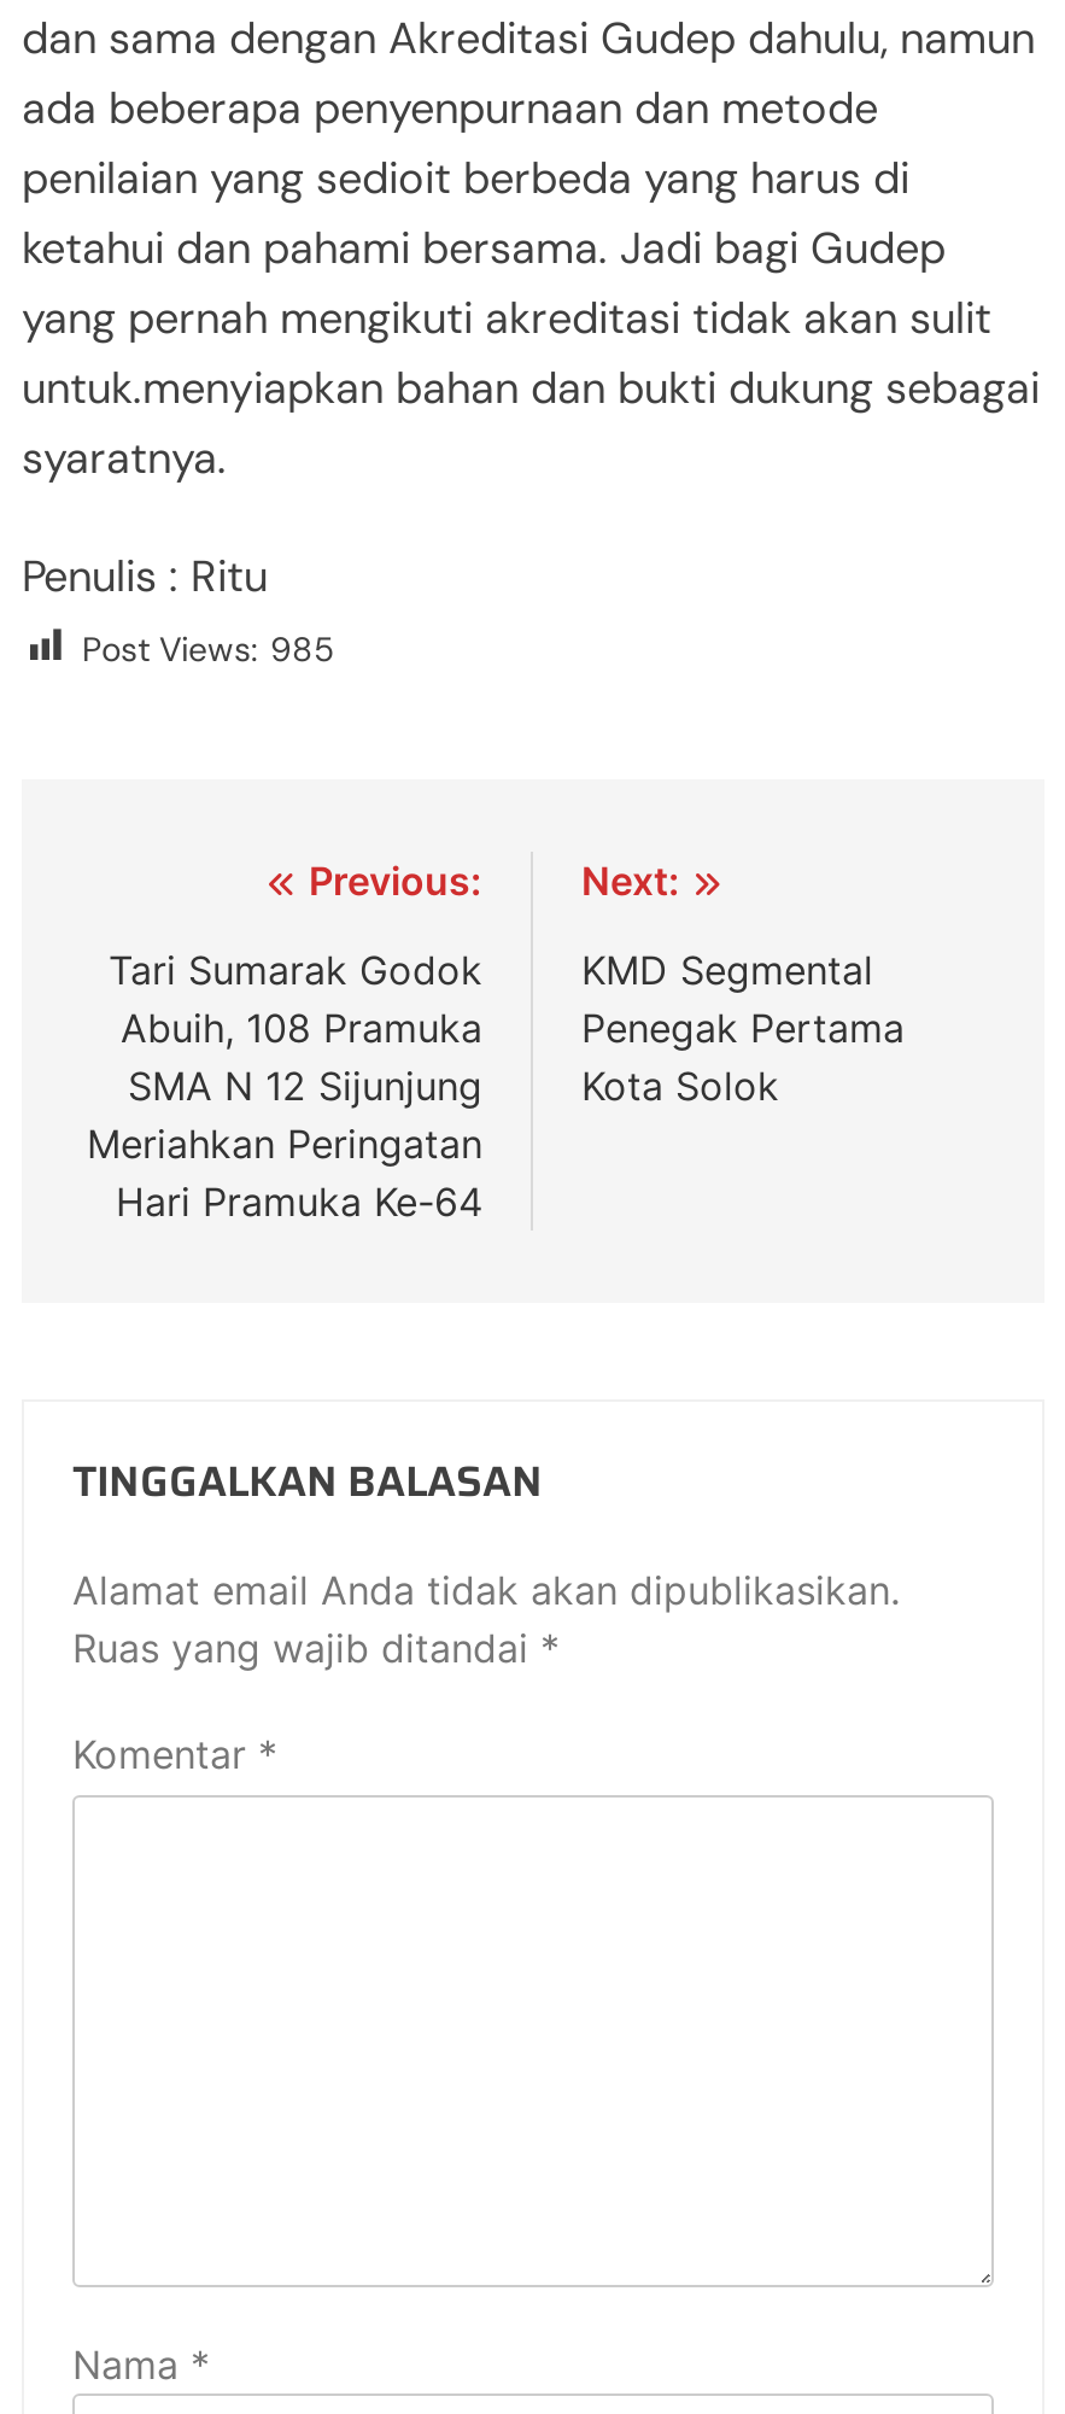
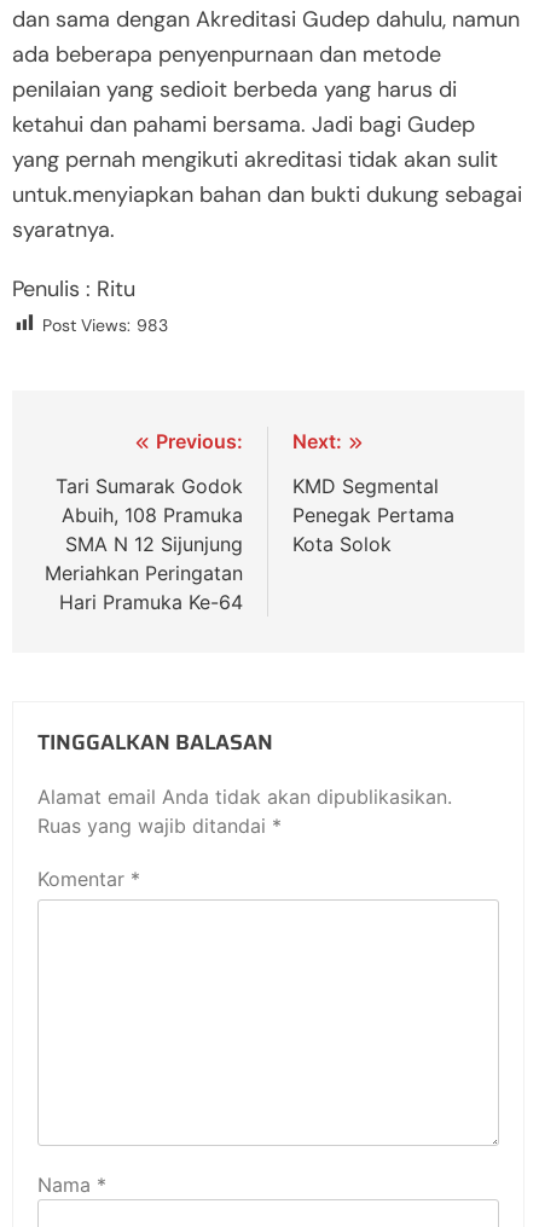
[82,627,335,670] Post Views: 985 -> [42,314,168,336] Post Views: 983

